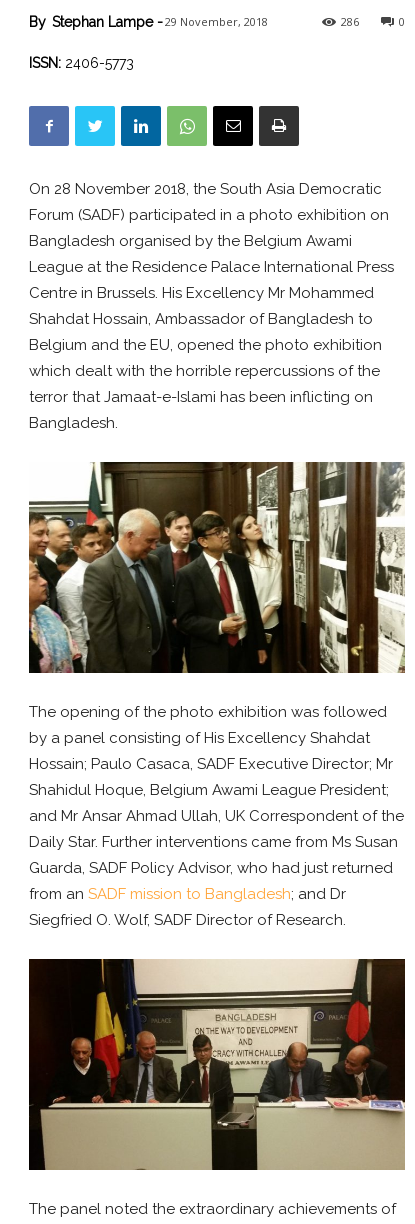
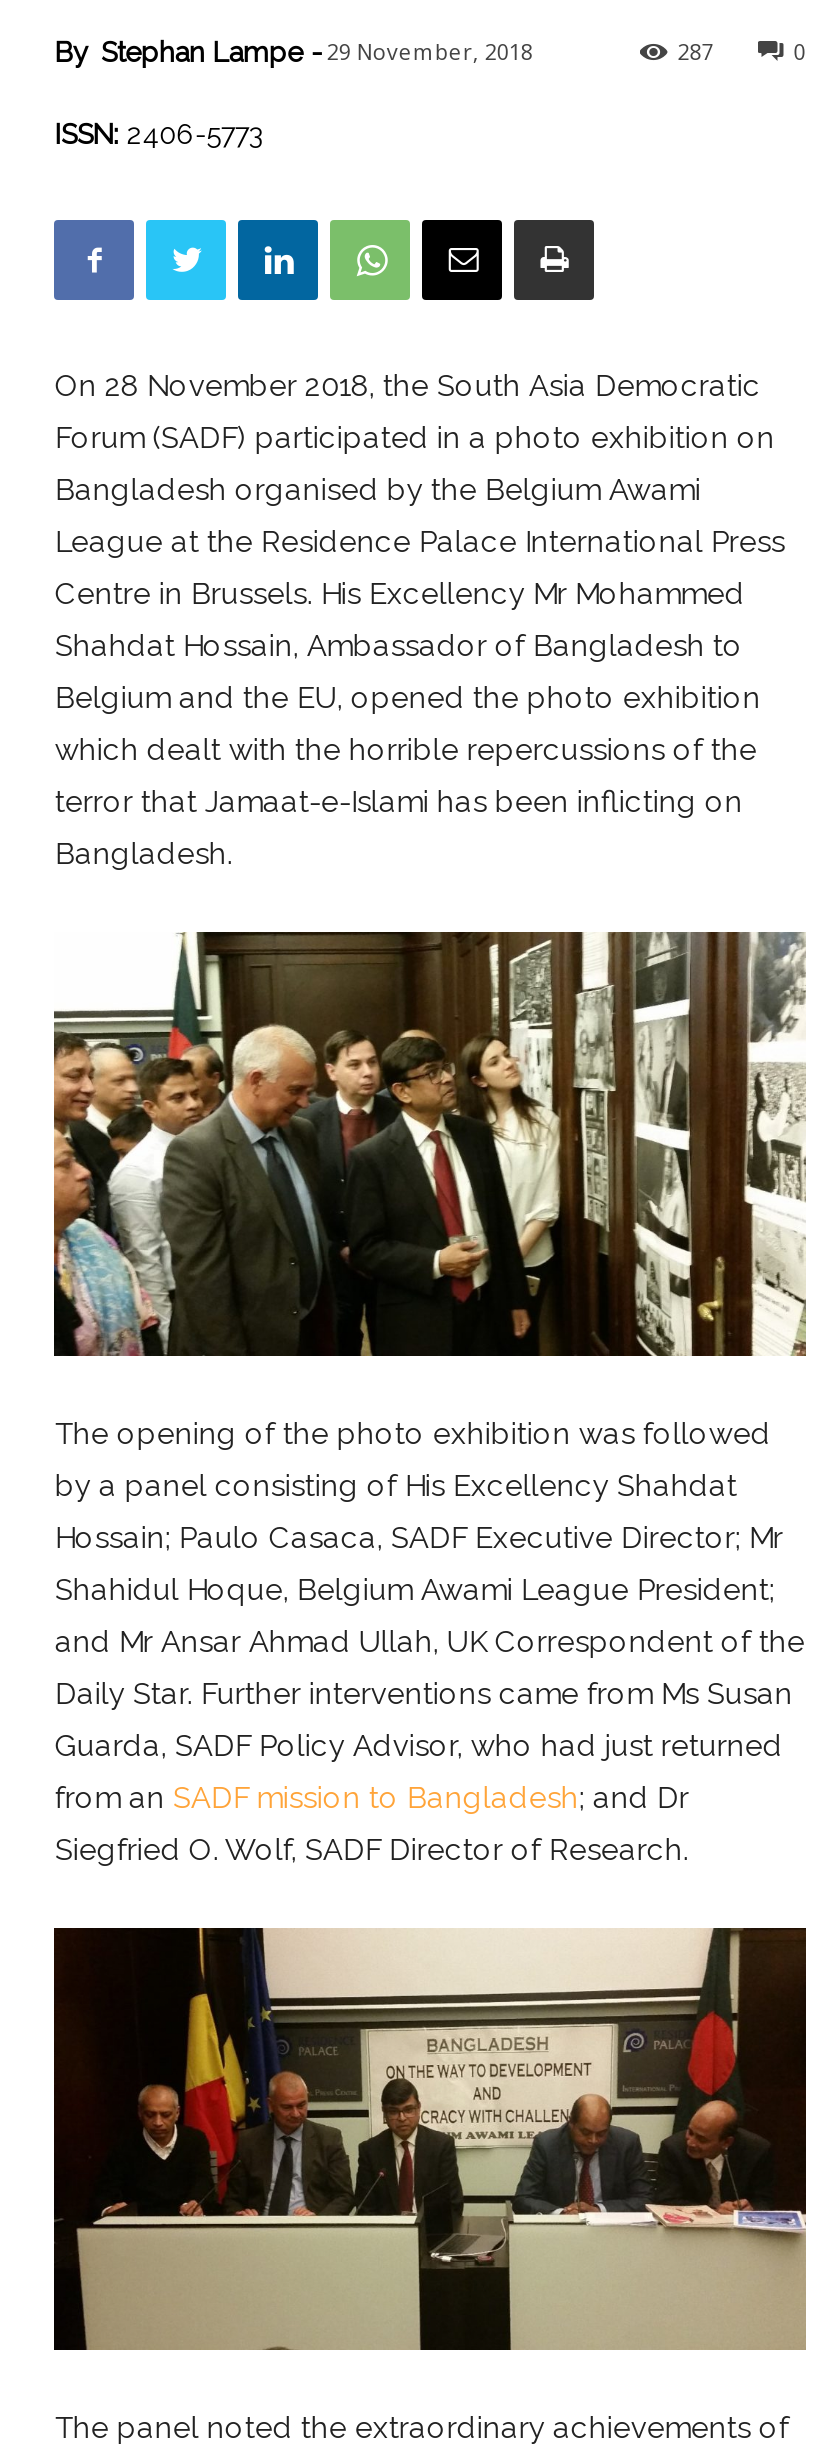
[341,14,359,29] 286 -> [677,37,713,67] 287

